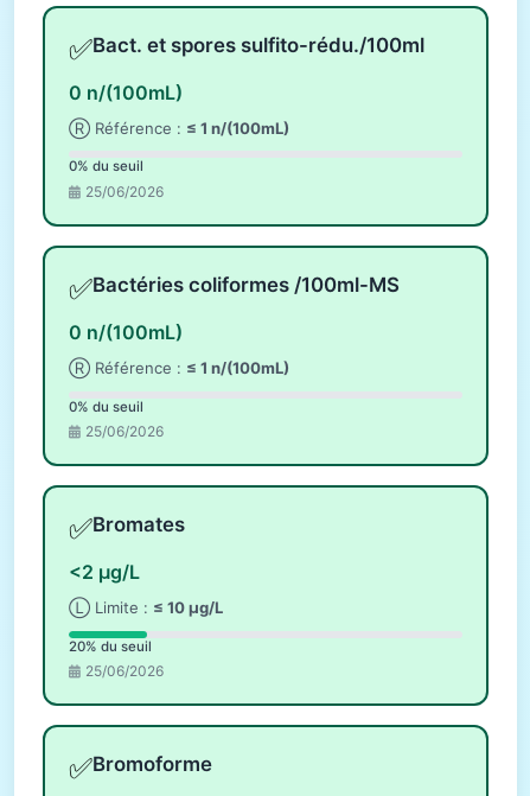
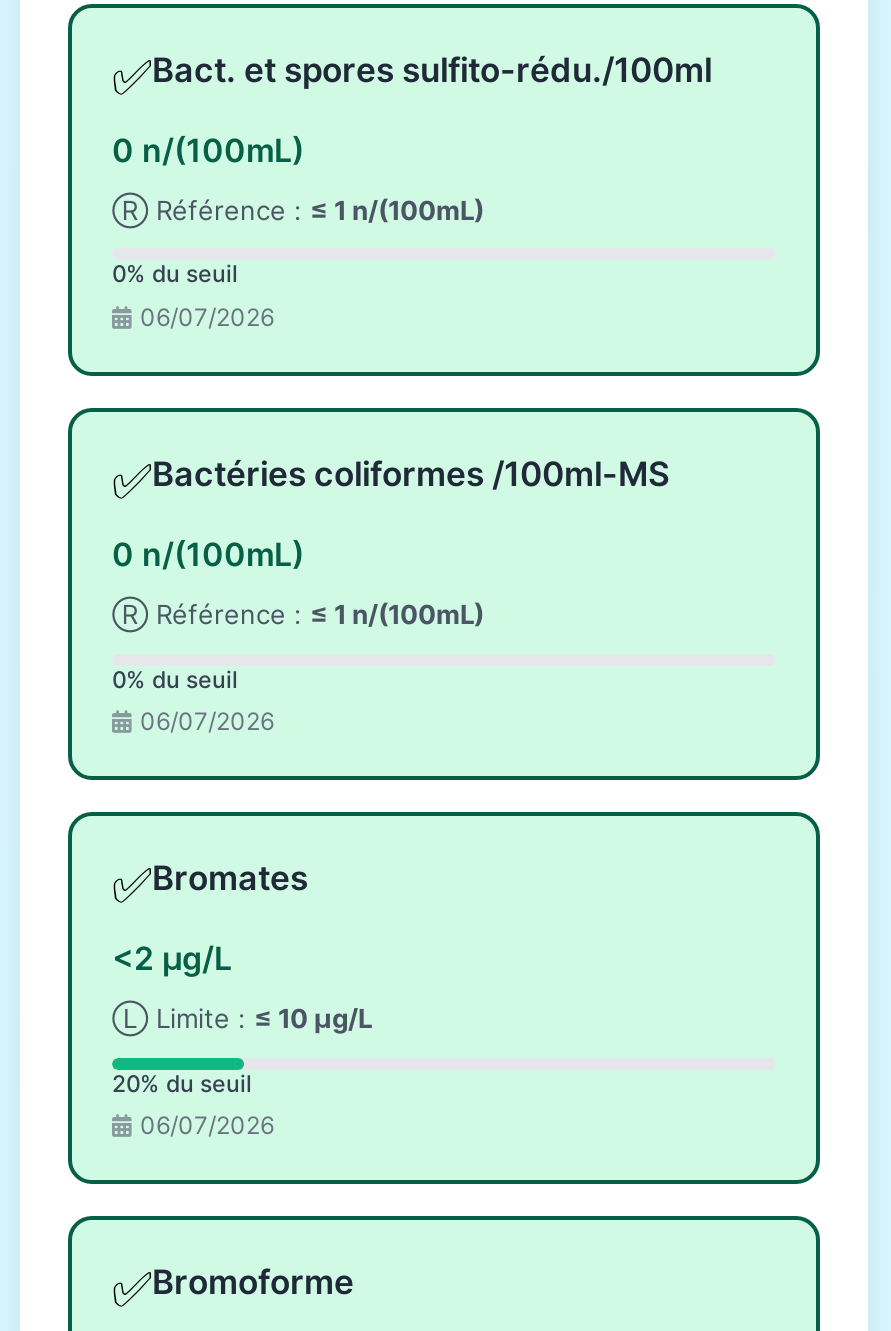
[85,182,164,200] 25/06/2026 -> [140,302,274,332] 06/07/2026
[85,422,164,440] 25/06/2026 -> [140,706,274,736] 06/07/2026
[85,662,164,680] 25/06/2026 -> [140,1110,274,1140] 06/07/2026

